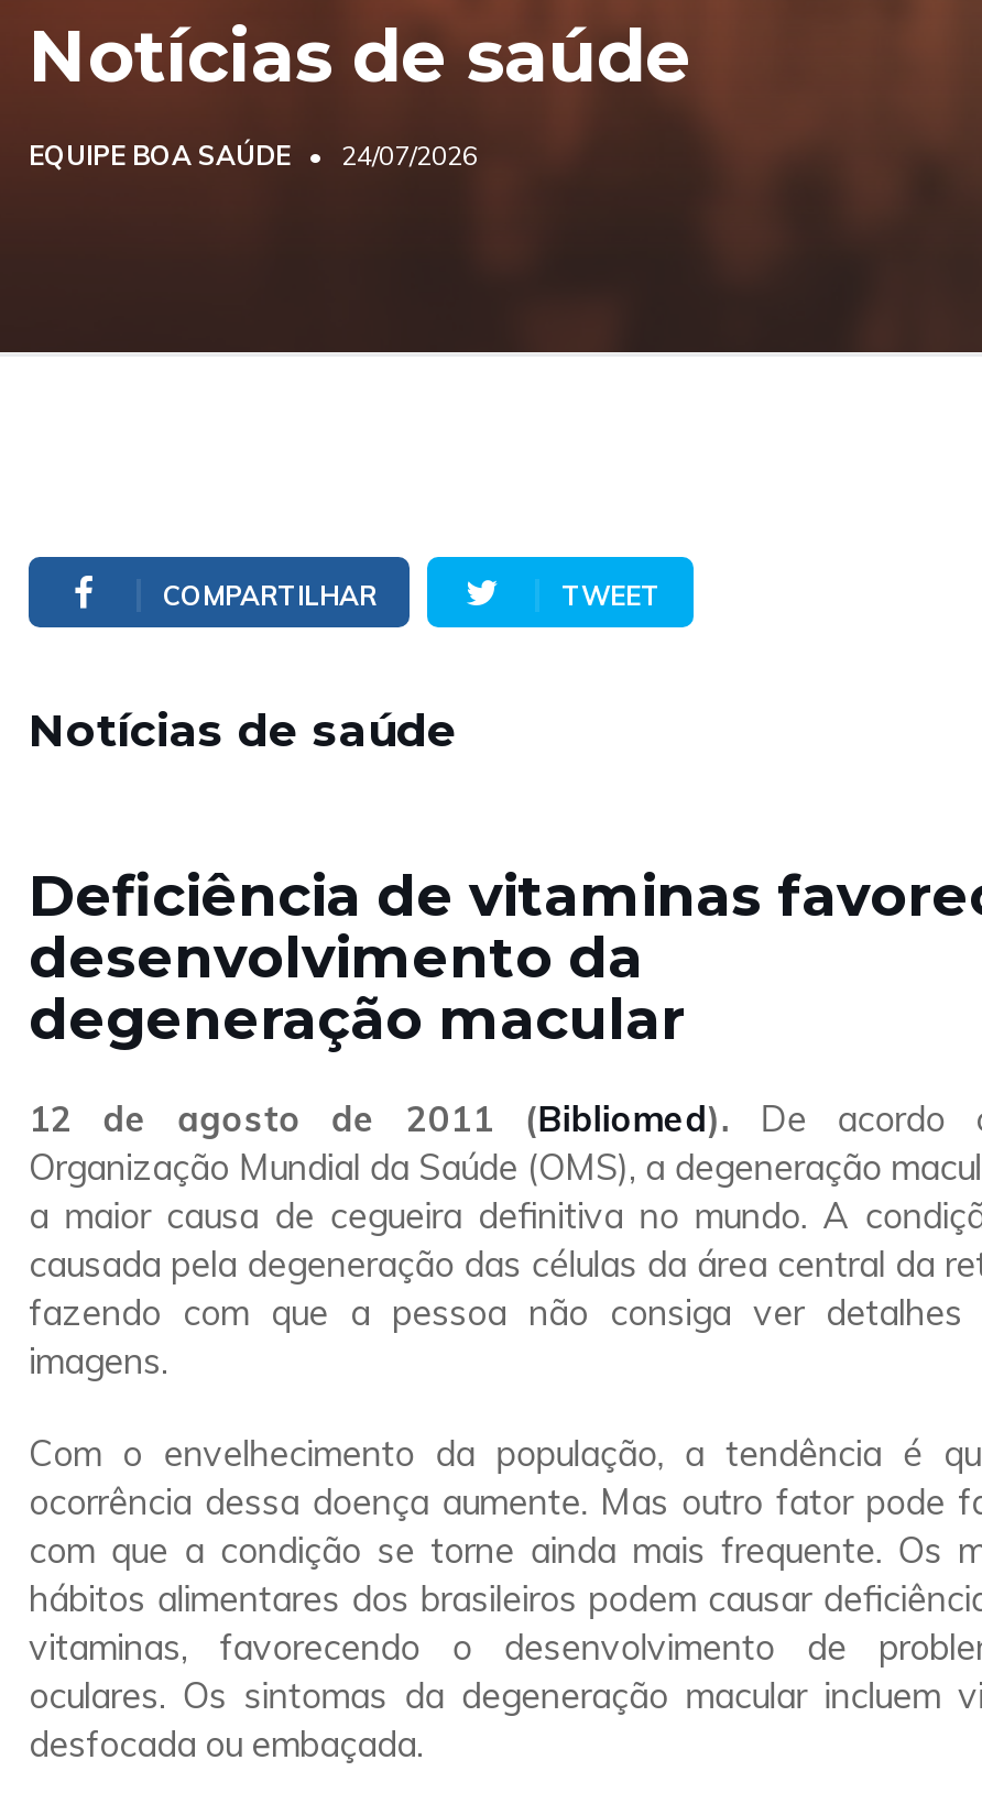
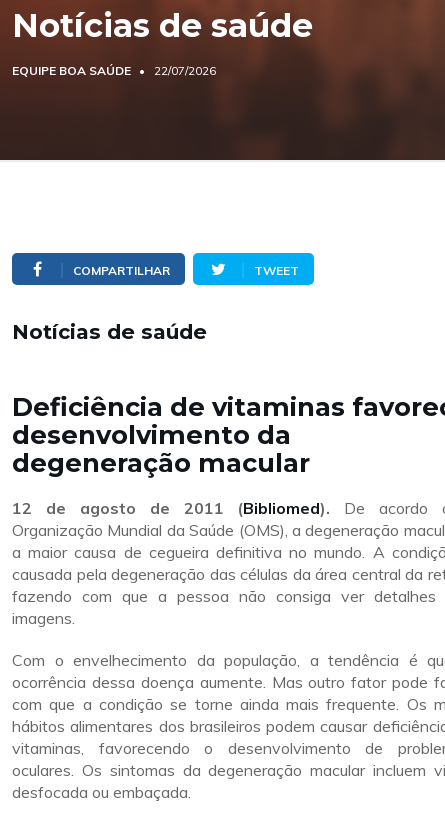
[29,139,478,172] EQUIPE BOA SAÚDE 24/07/2026 -> [12,63,216,78] EQUIPE BOA SAÚDE 22/07/2026

